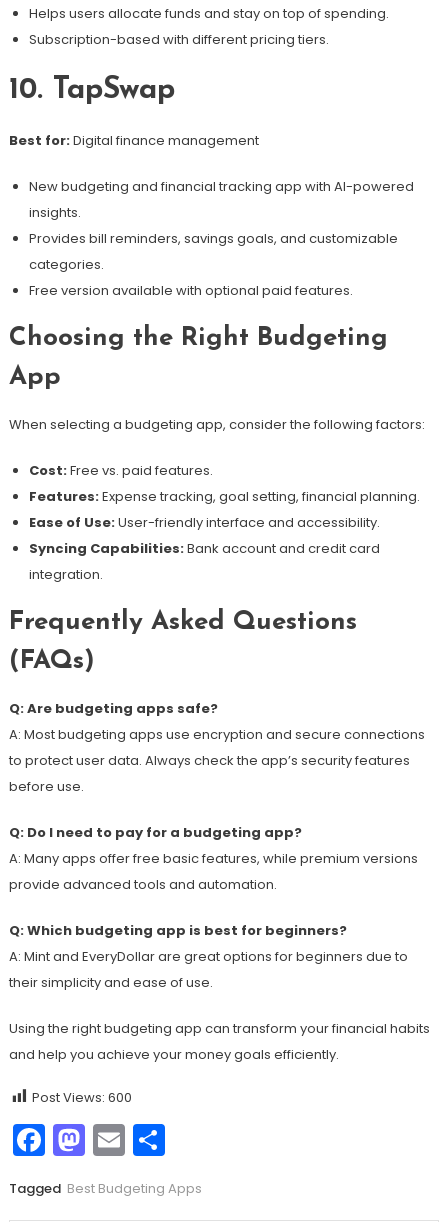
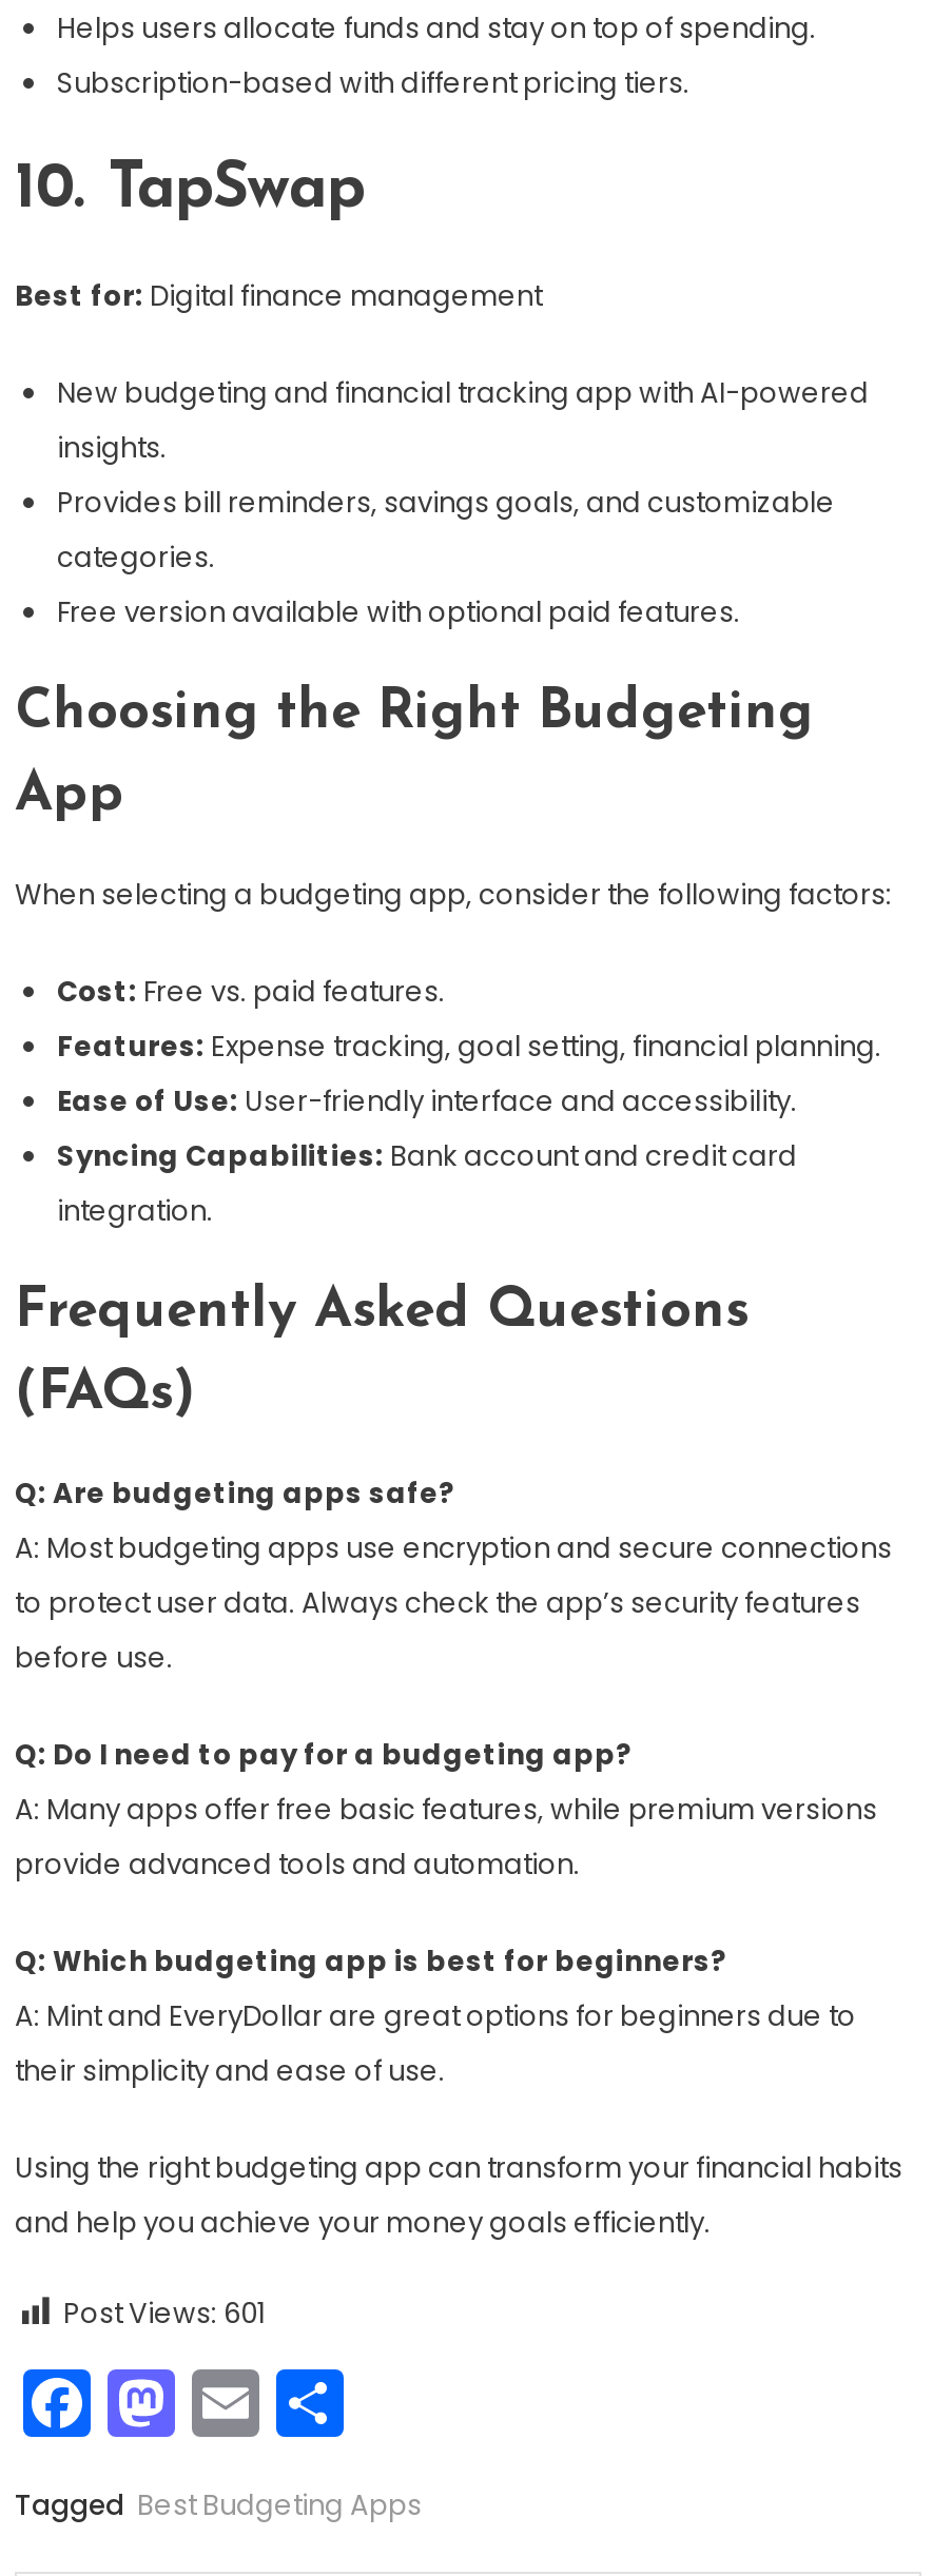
[32,1088,132,1107] Post Views: 600 -> [63,2293,266,2333] Post Views: 601

